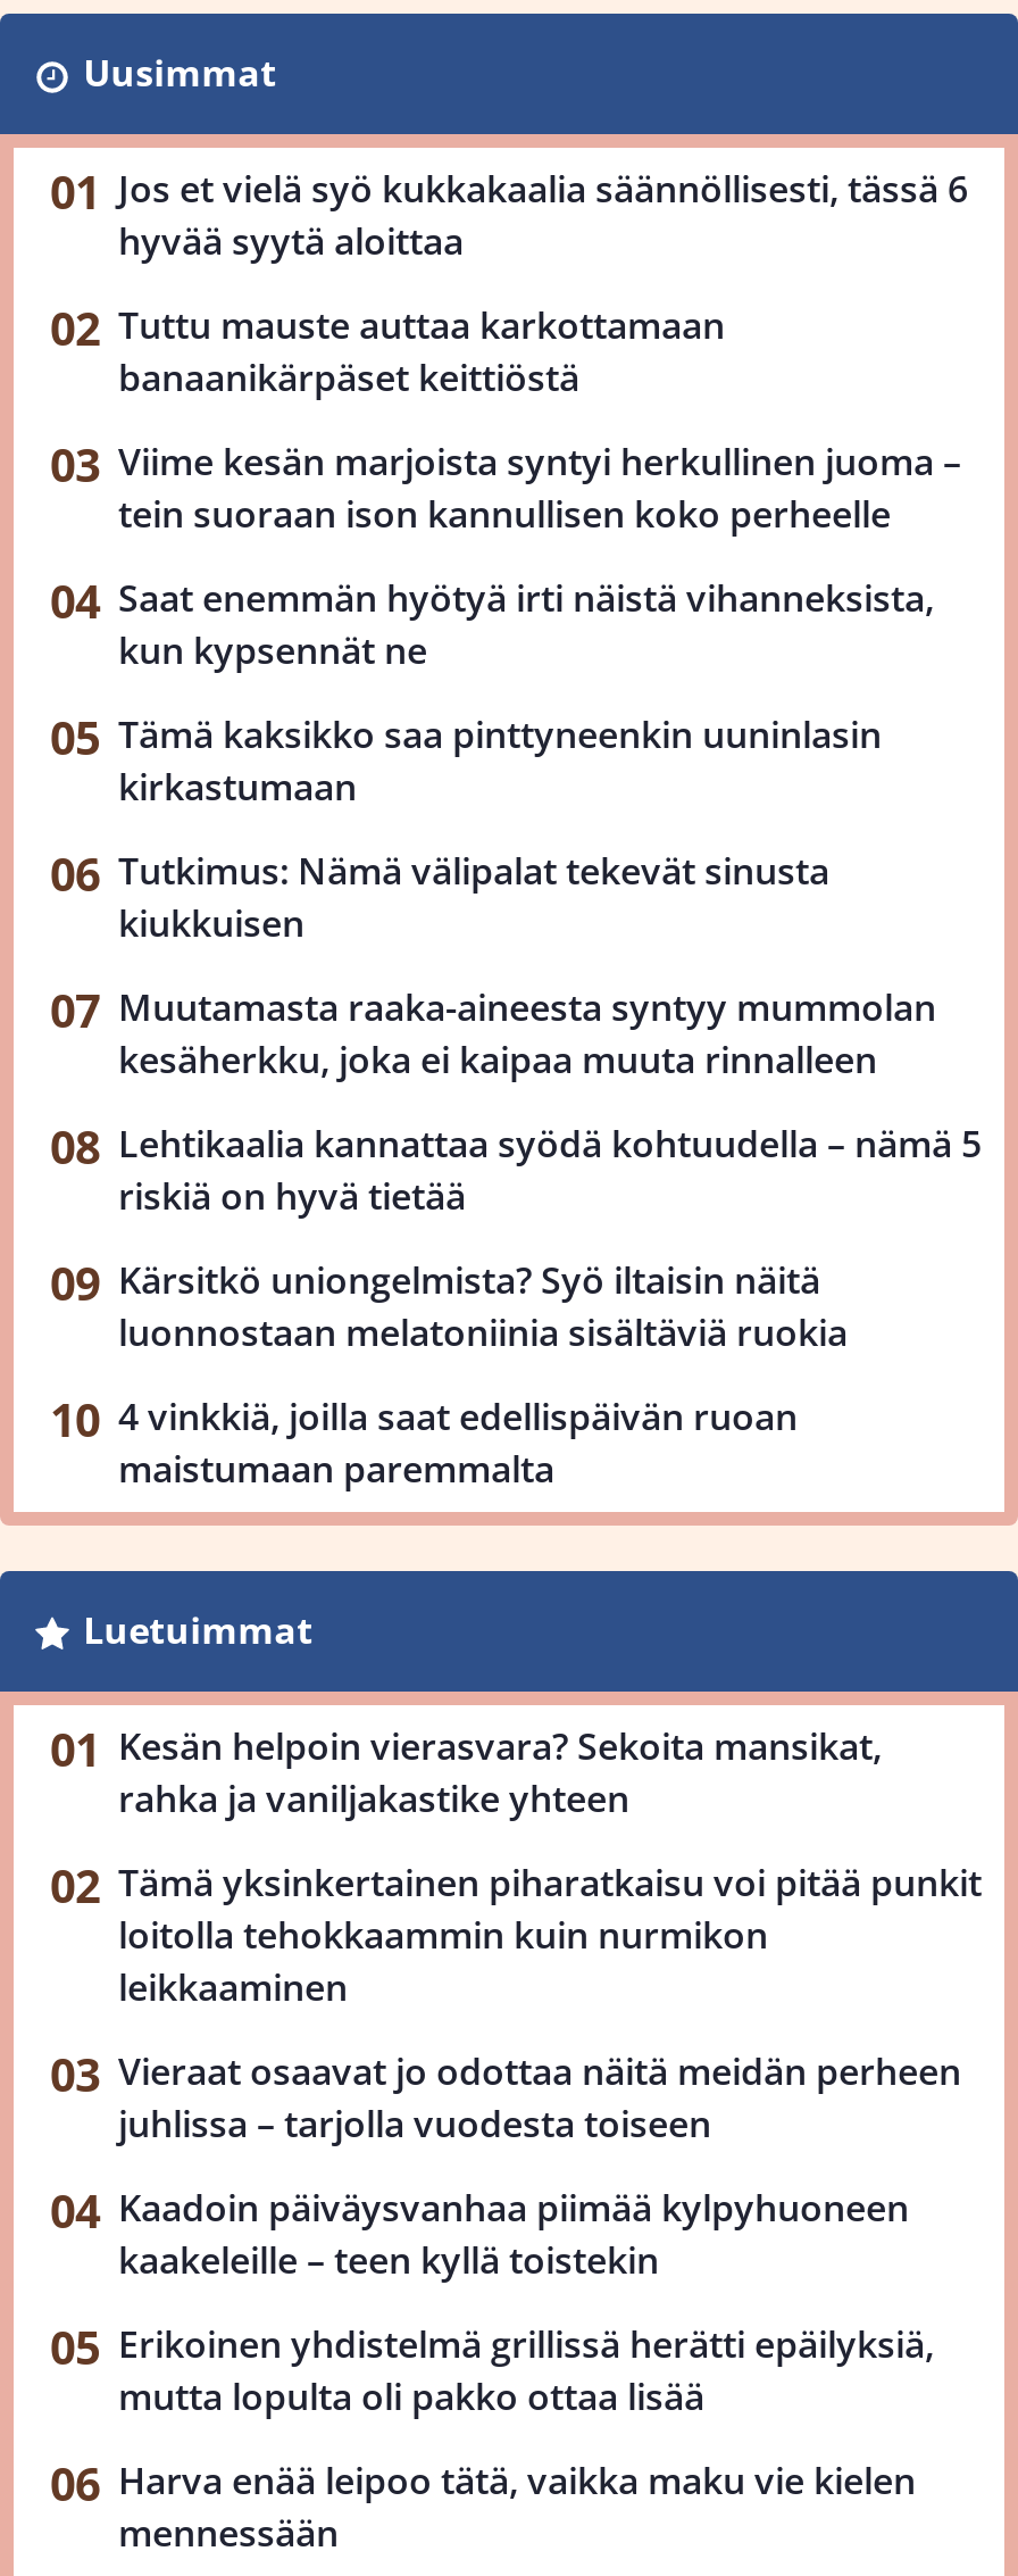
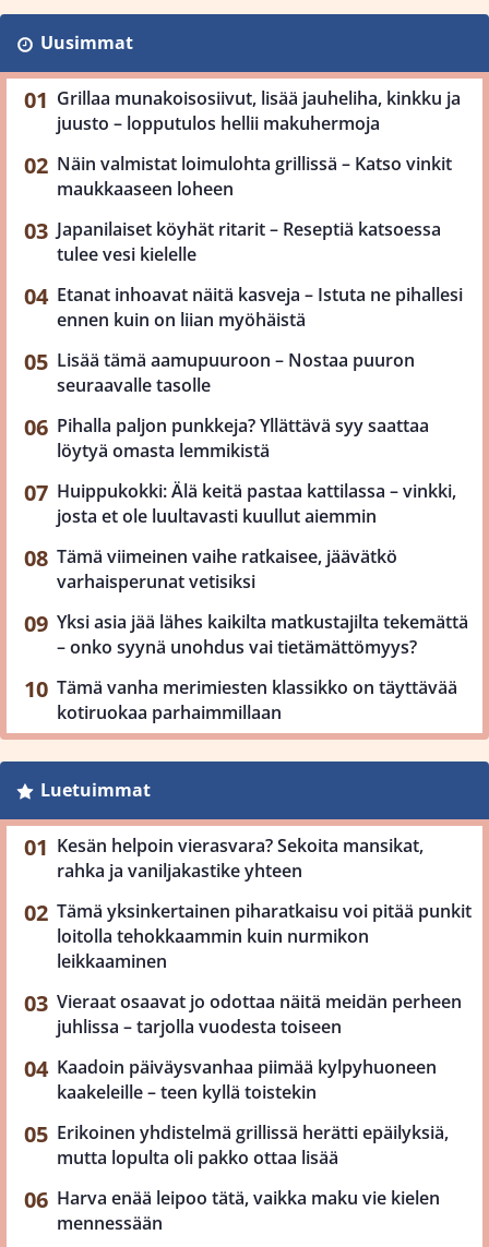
[118,164,968,266] Jos et vielä syö kukkakaalia säännöllisesti, tässä 6 | hyvää syytä aloittaa -> [57,86,461,135] Grillaa munakoisosiivut, lisää jauheliha, kinkku ja | juusto – lopputulos hellii makuhermoja
[118,300,725,402] Tuttu mauste auttaa karkottamaan | banaanikärpäset keittiöstä -> [57,152,452,201] Näin valmistat loimulohta grillissä – Katso vinkit | maukkaaseen loheen
[118,437,961,539] Viime kesän marjoista syntyi herkullinen juoma – | tein suoraan ison kannullisen koko perheelle -> [57,217,441,266] Japanilaiset köyhät ritarit – Reseptiä katsoessa | tulee vesi kielelle
[118,573,934,675] Saat enemmän hyötyä irti näistä vihanneksista, | kun kypsennät ne -> [57,283,463,332] Etanat inhoavat näitä kasveja – Istuta ne pihallesi | ennen kuin on liian myöhäistä
[118,709,882,812] Tämä kaksikko saa pinttyneenkin uuninlasin | kirkastumaan -> [57,348,415,397] Lisää tämä aamupuuroon – Nostaa puuron | seuraavalle tasolle
[118,846,829,948] Tutkimus: Nämä välipalat tekevät sinusta | kiukkuisen -> [57,413,429,463] Pihalla paljon punkkeja? Yllättävä syy saattaa | löytyä omasta lemmikistä
[118,982,936,1085] Muutamasta raaka-aineesta syntyy mummolan | kesäherkku, joka ei kaipaa muuta rinnalleen -> [57,479,456,528] Huippukokki: Älä keitä pastaa kattilassa – vinkki, | josta et ole luultavasti kuullut aiemmin
[118,1119,982,1221] Lehtikaalia kannattaa syödä kohtuudella – nämä 5 | riskiä on hyvä tietää -> [57,544,397,593] Tämä viimeinen vaihe ratkaisee, jäävätkö | varhaisperunat vetisiksi
[118,1255,848,1357] Kärsitkö uniongelmista? Syö iltaisin näitä | luonnostaan melatoniinia sisältäviä ruokia -> [57,610,468,659] Yksi asia jää lähes kaikilta matkustajilta tekemättä | – onko syynä unohdus vai tietämättömyys?
[118,1391,798,1494] 4 vinkkiä, joilla saat edellispäivän ruoan | maistumaan paremmalta -> [57,675,457,724] Tämä vanha merimiesten klassikko on täyttävää | kotiruokaa parhaimmillaan

